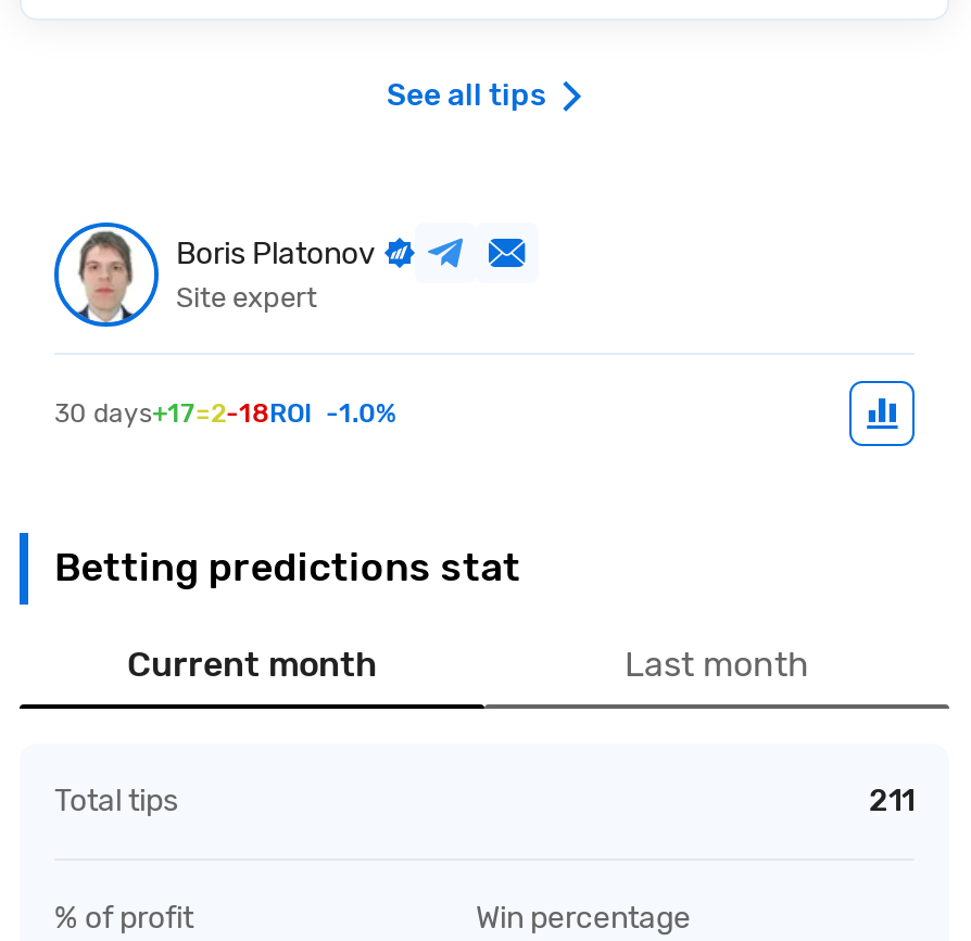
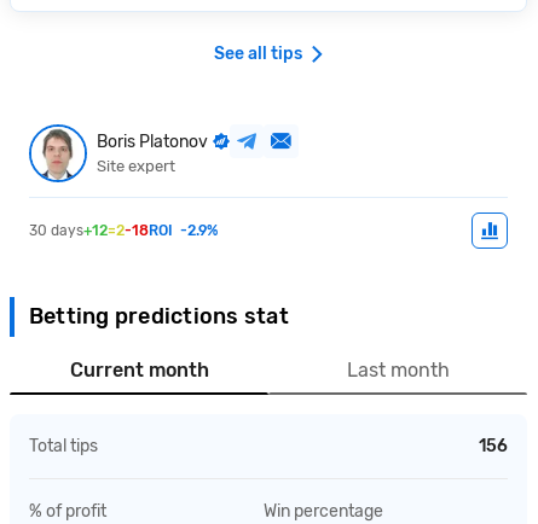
[54,398,395,428] 30 days+17=2-18ROI -1.0% -> [29,222,218,239] 30 days+12=2-18ROI -2.9%
[869,782,915,819] 211 -> [479,435,508,456] 156

